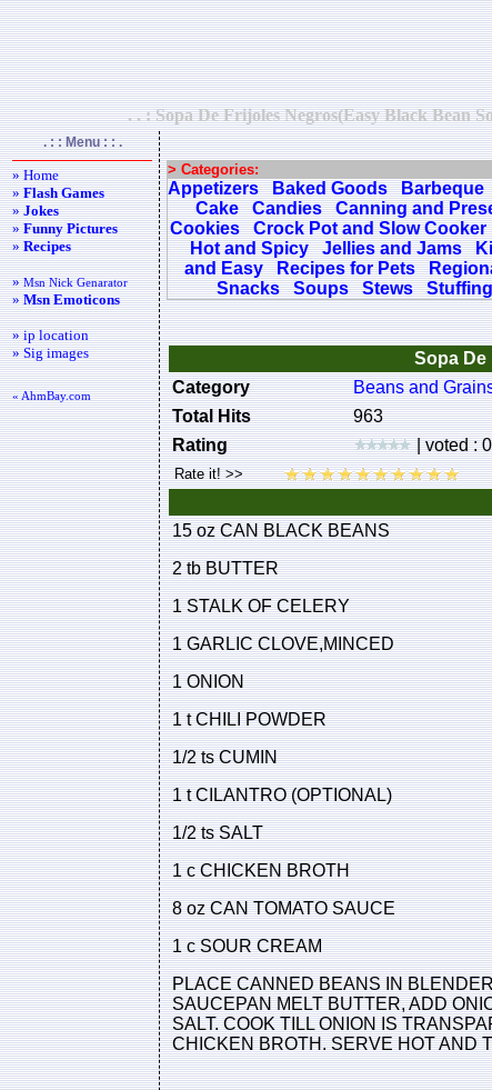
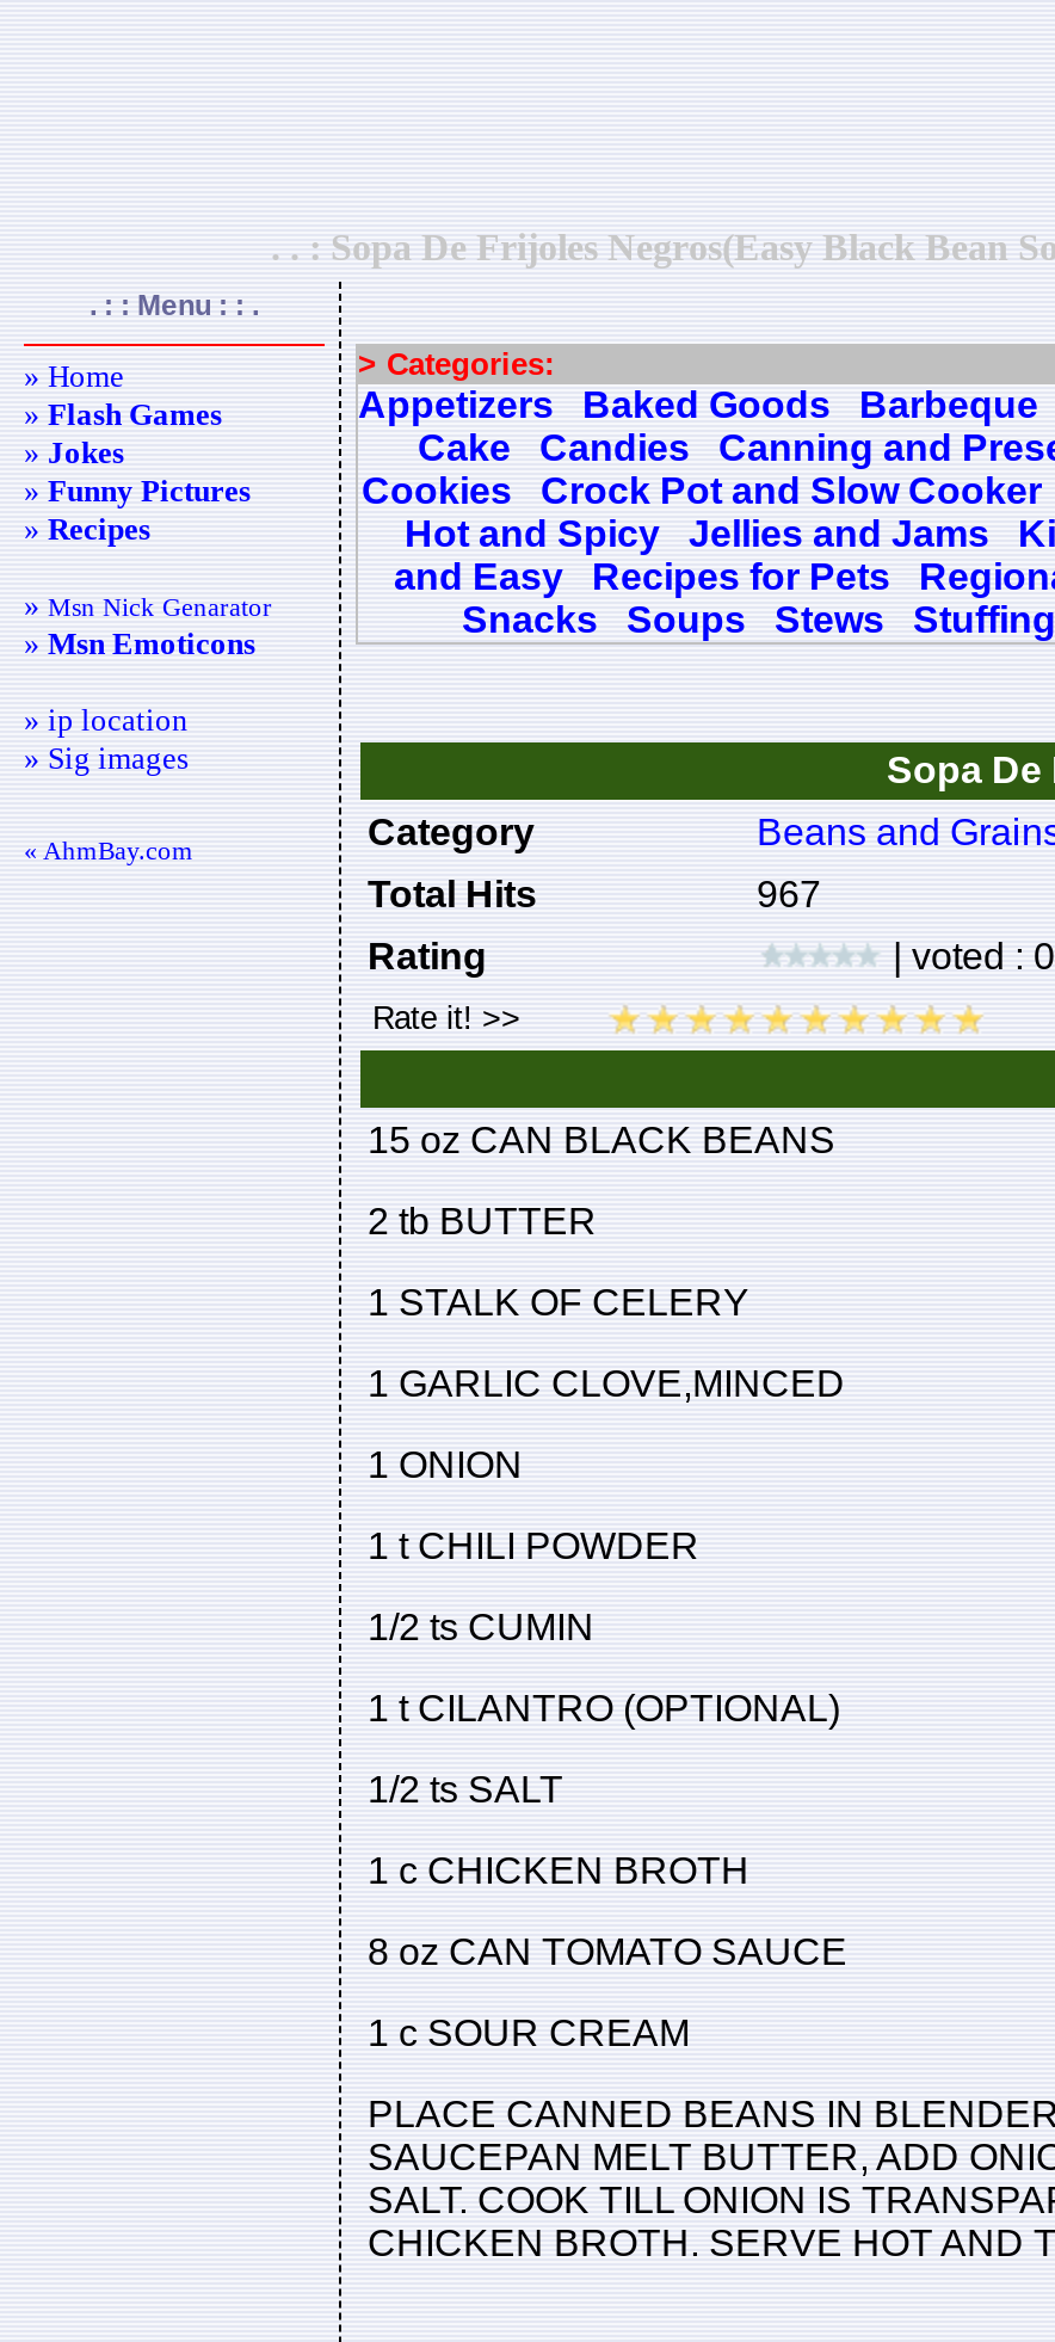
[353,407,383,426] 963 -> [757,874,821,914] 967

